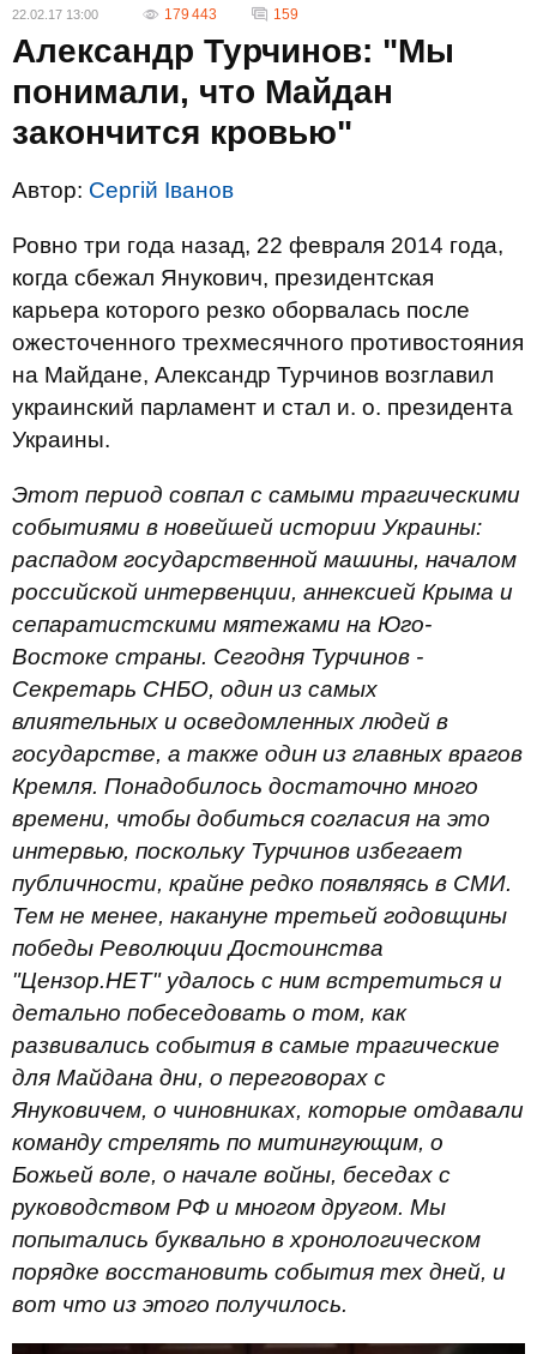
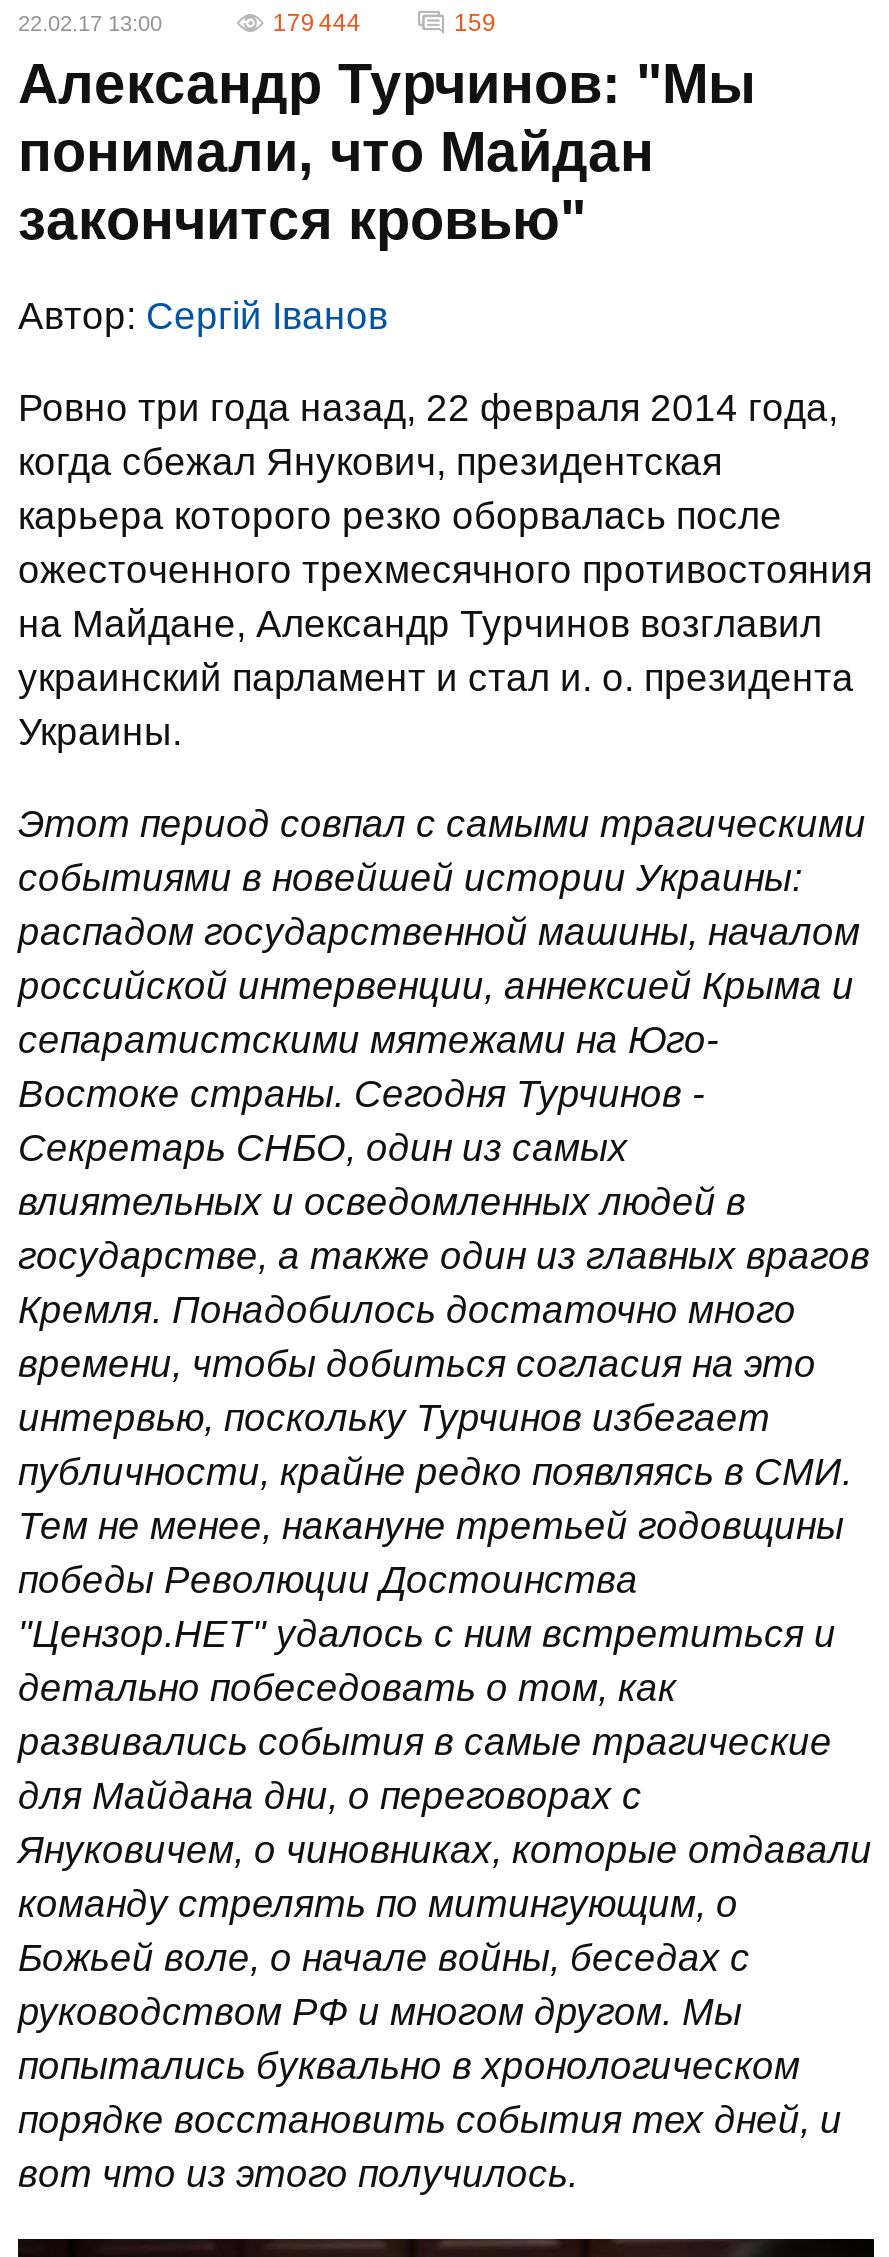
[165,6,217,23] 179 443 -> [273,9,361,37] 179 444

